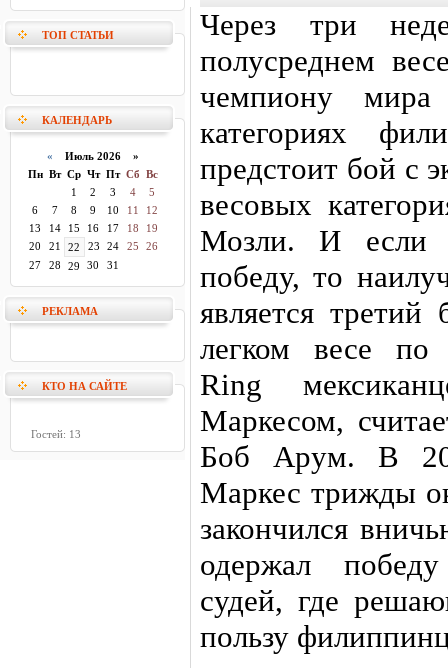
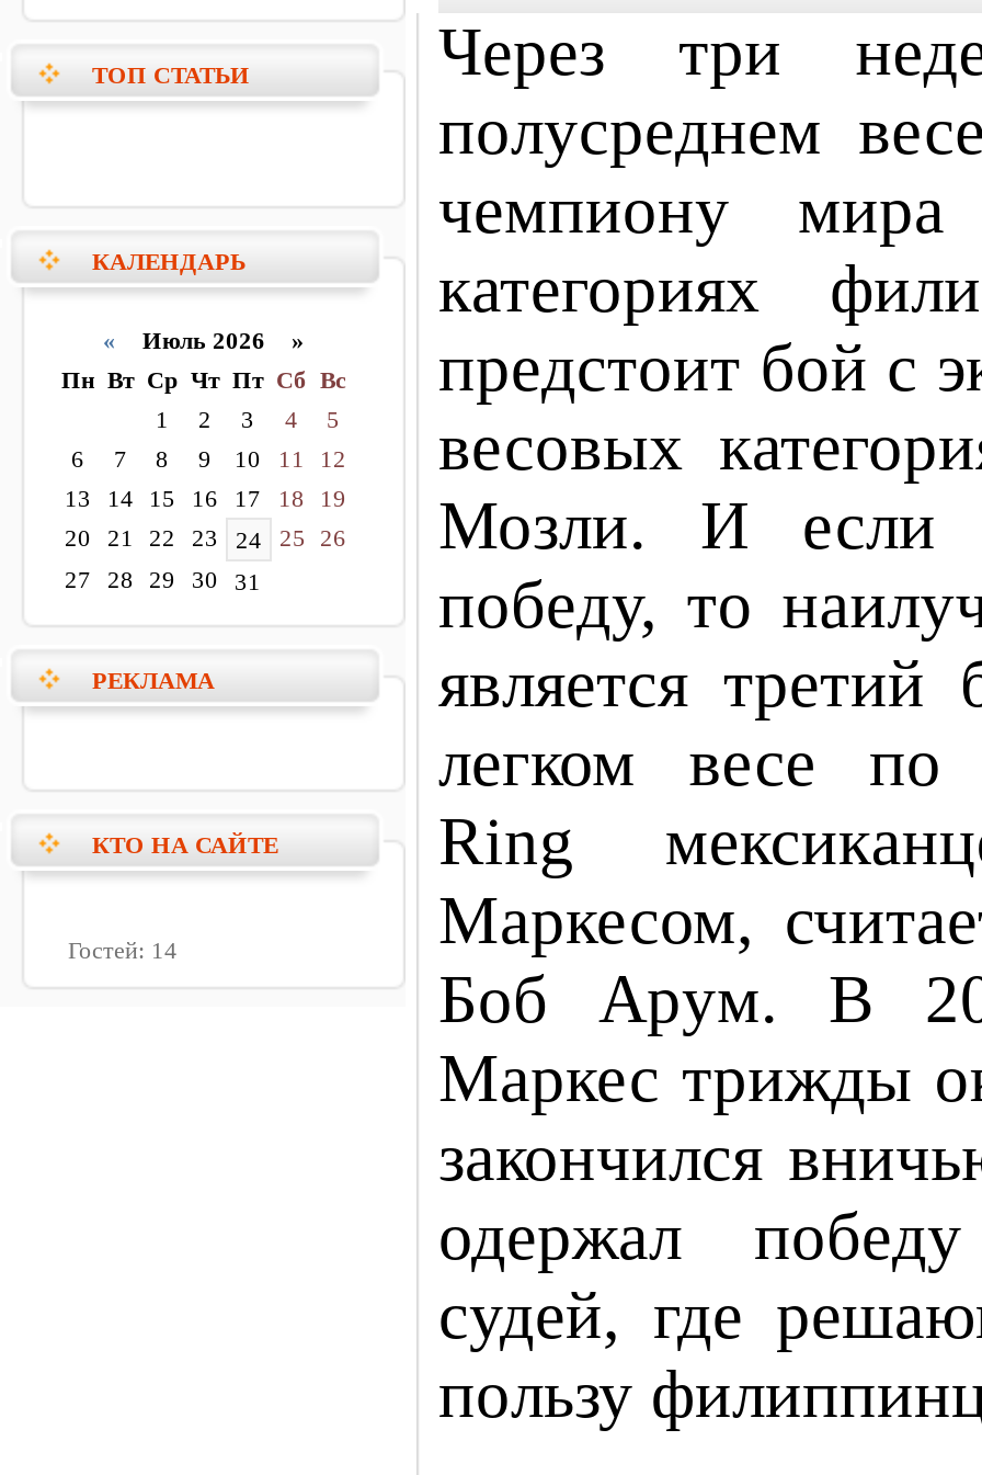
[31,428,81,440] Гостей: 13 -> [68,937,178,963] Гостей: 14

